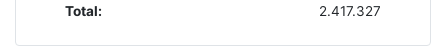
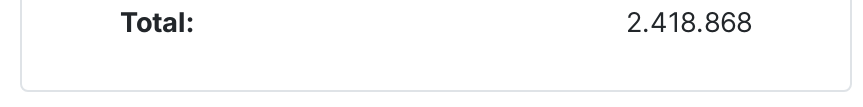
[319,3,381,19] 2.417.327 -> [626,7,752,39] 2.418.868

